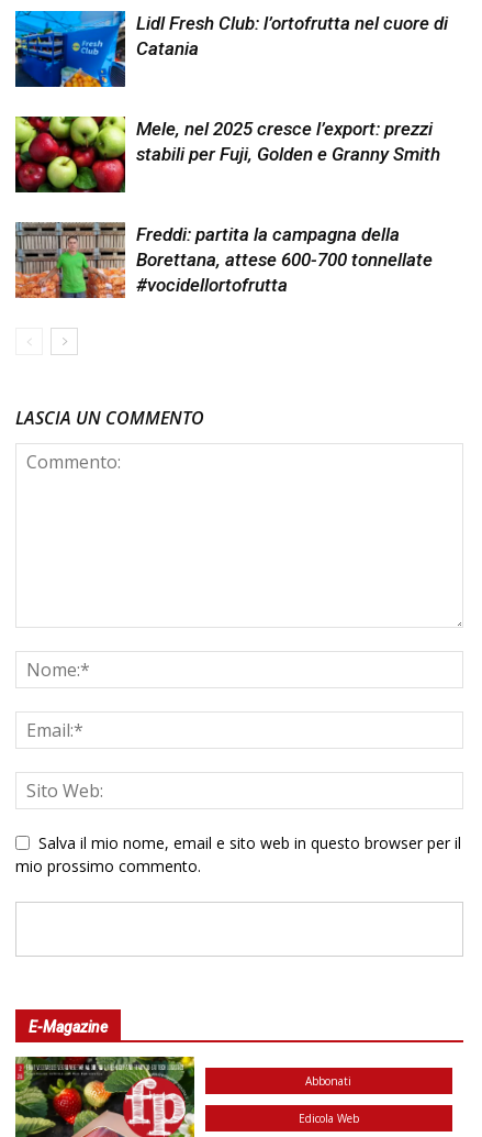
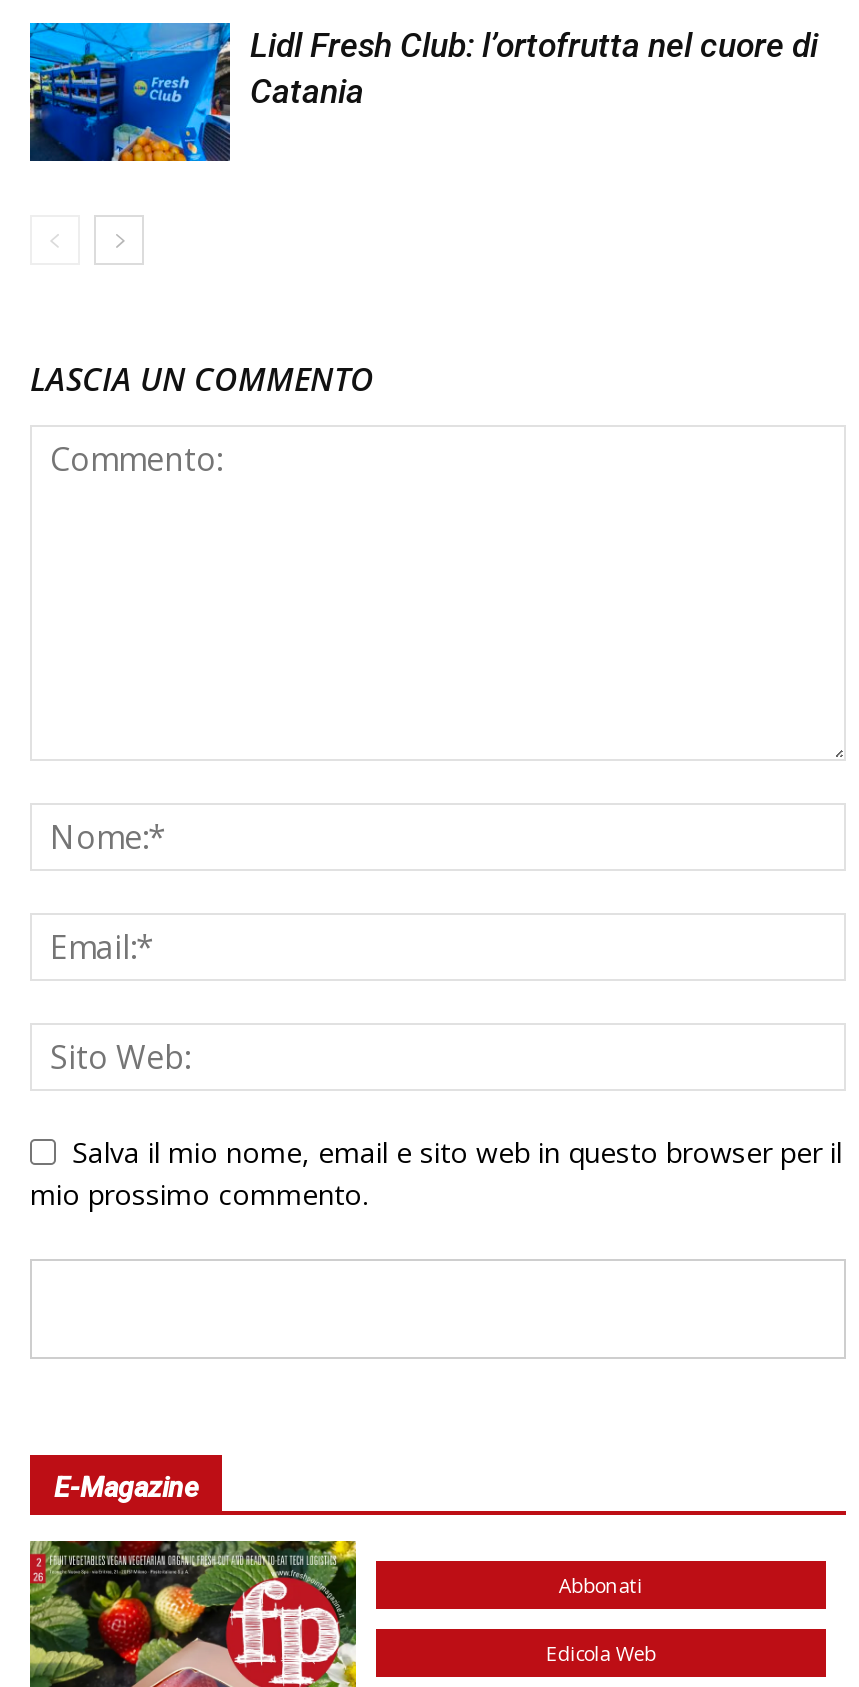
[14,115,440,194] [image] | Mele, nel 2025 cresce l’export: prezzi | stabili per Fuji, Golden e Granny Smith -> none
[14,221,433,299] [image] | Freddi: partita la campagna della | Borettana, attese 600-700 tonnellate | #vocidellortofrutta -> none

